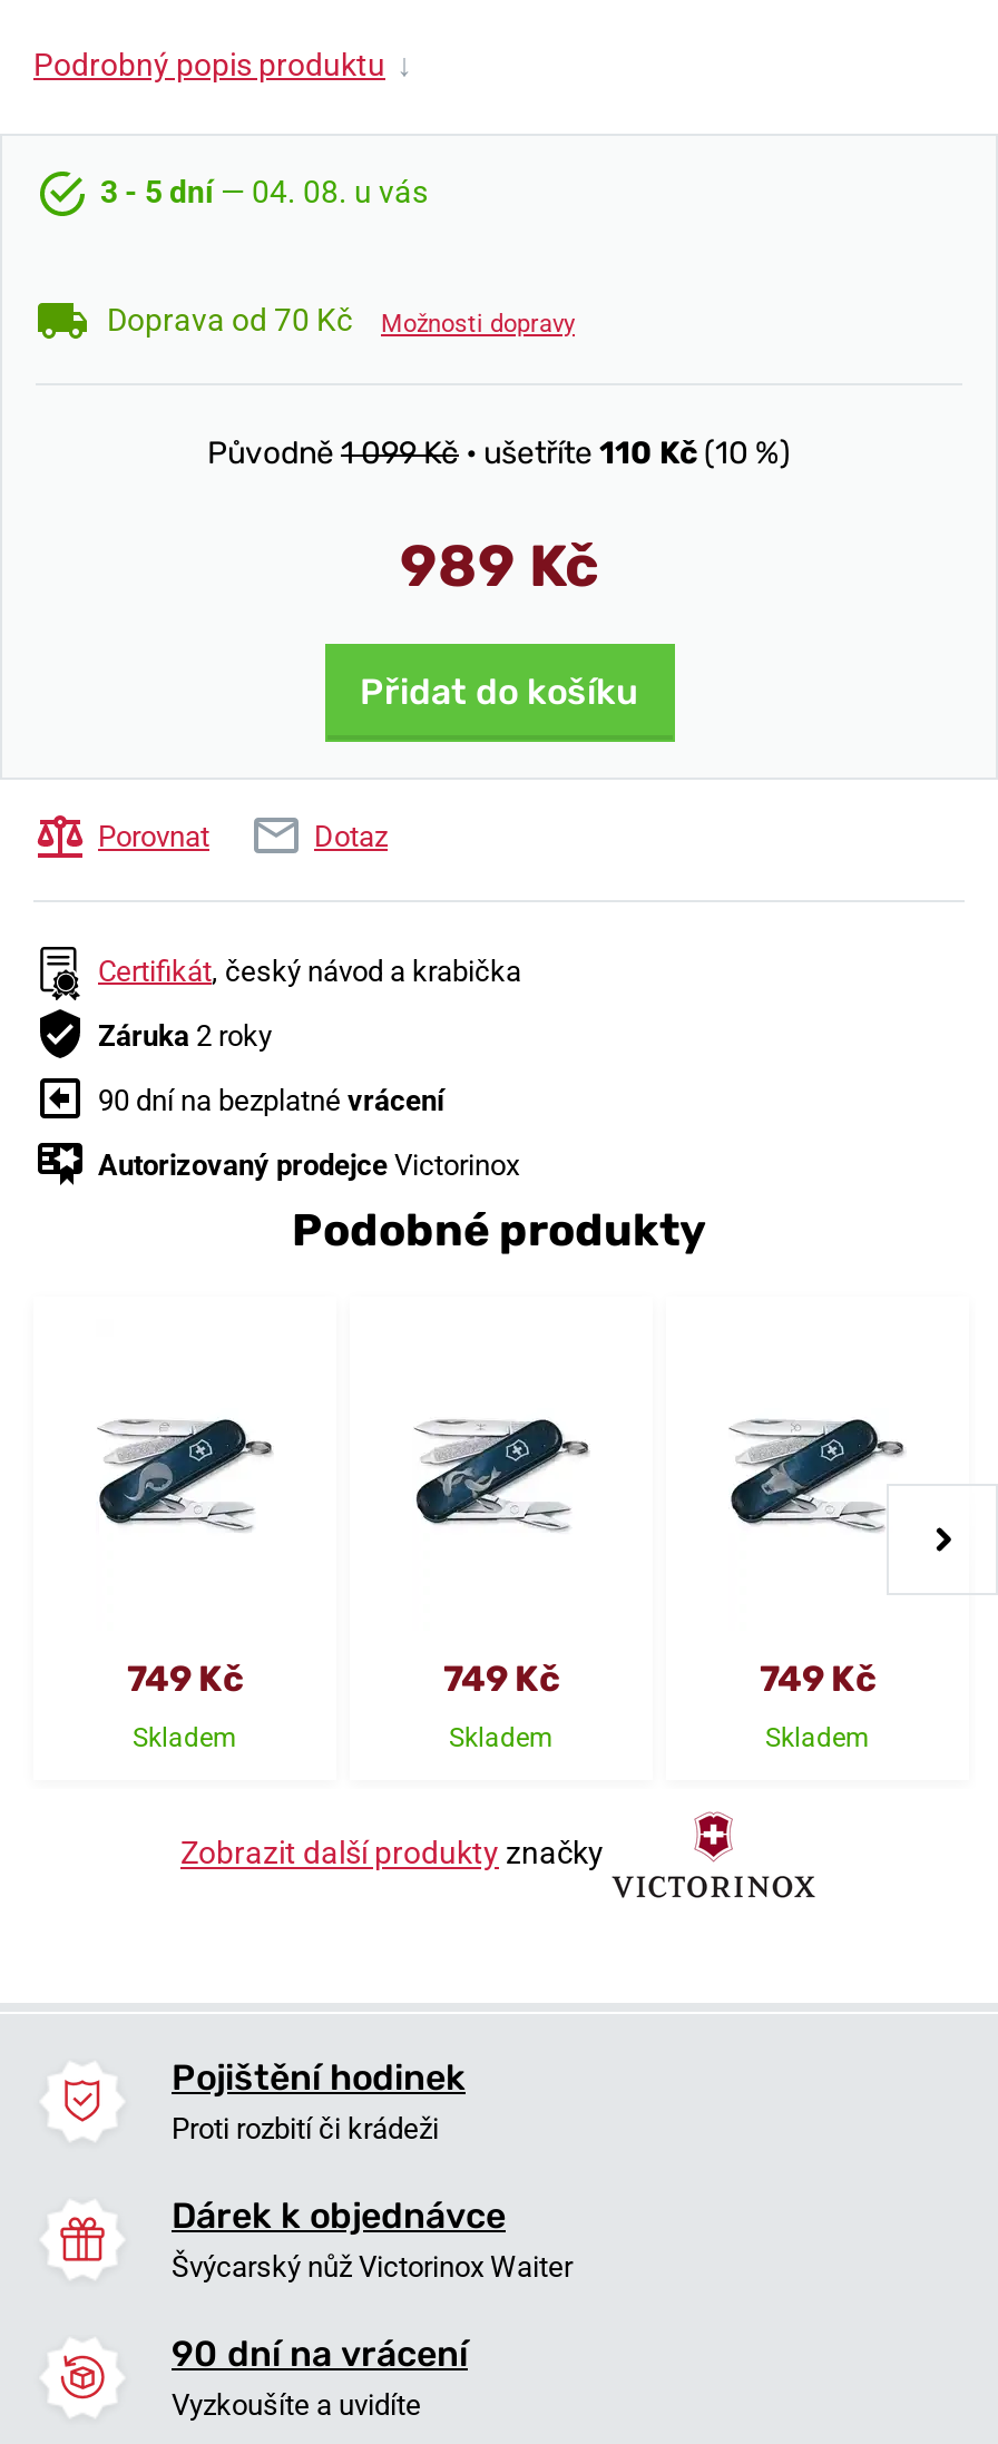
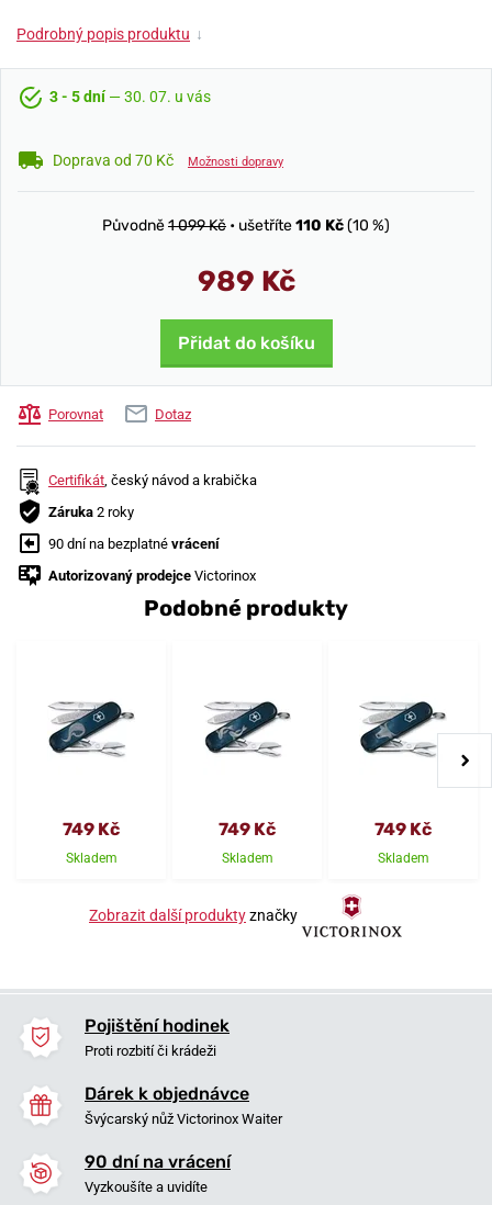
[100,174,428,209] 3 - 5 dní — 04. 08. u vás -> [49,88,211,105] 3 - 5 dní — 30. 07. u vás

